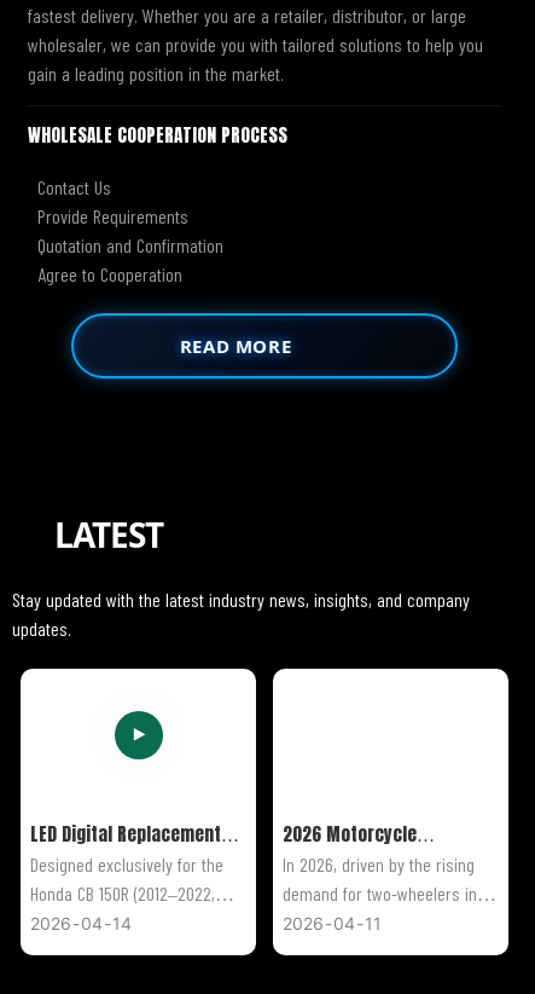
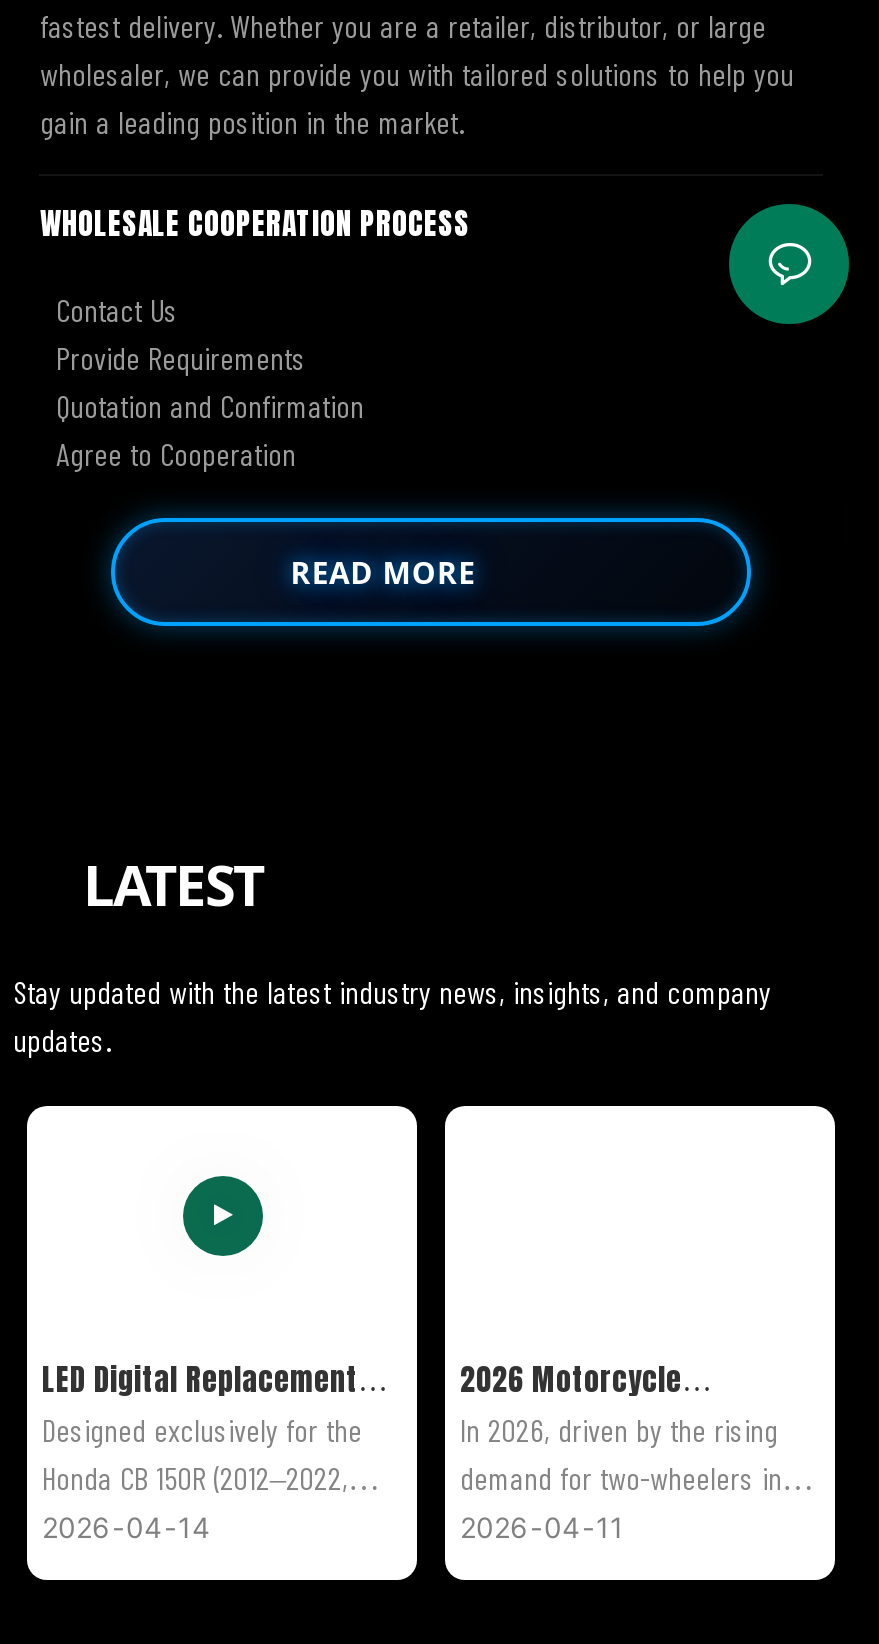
none -> [727,202,851,326] [image]

